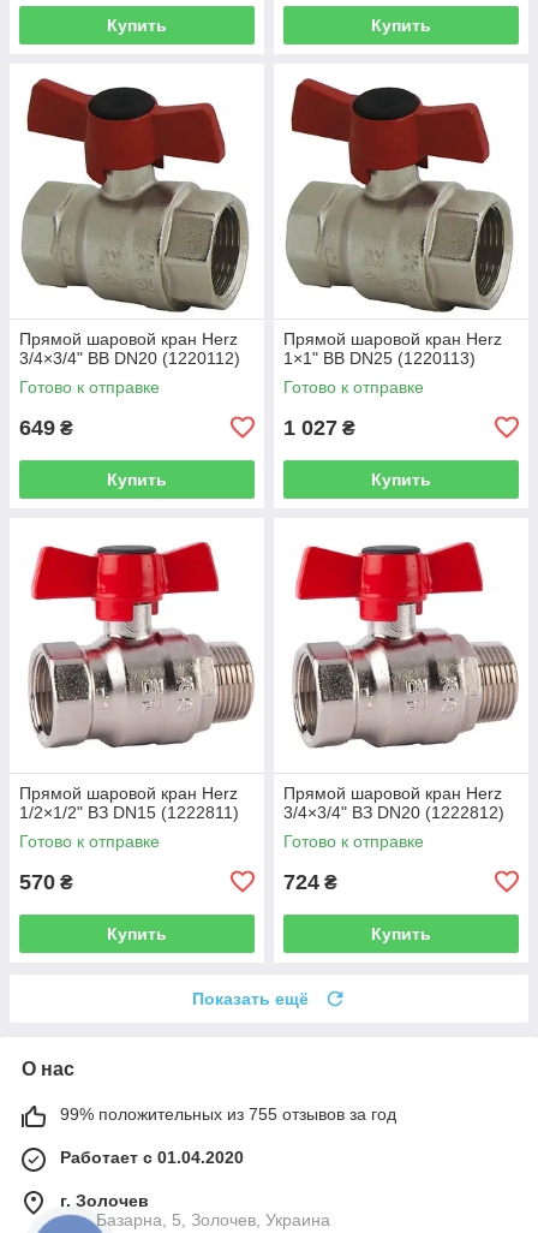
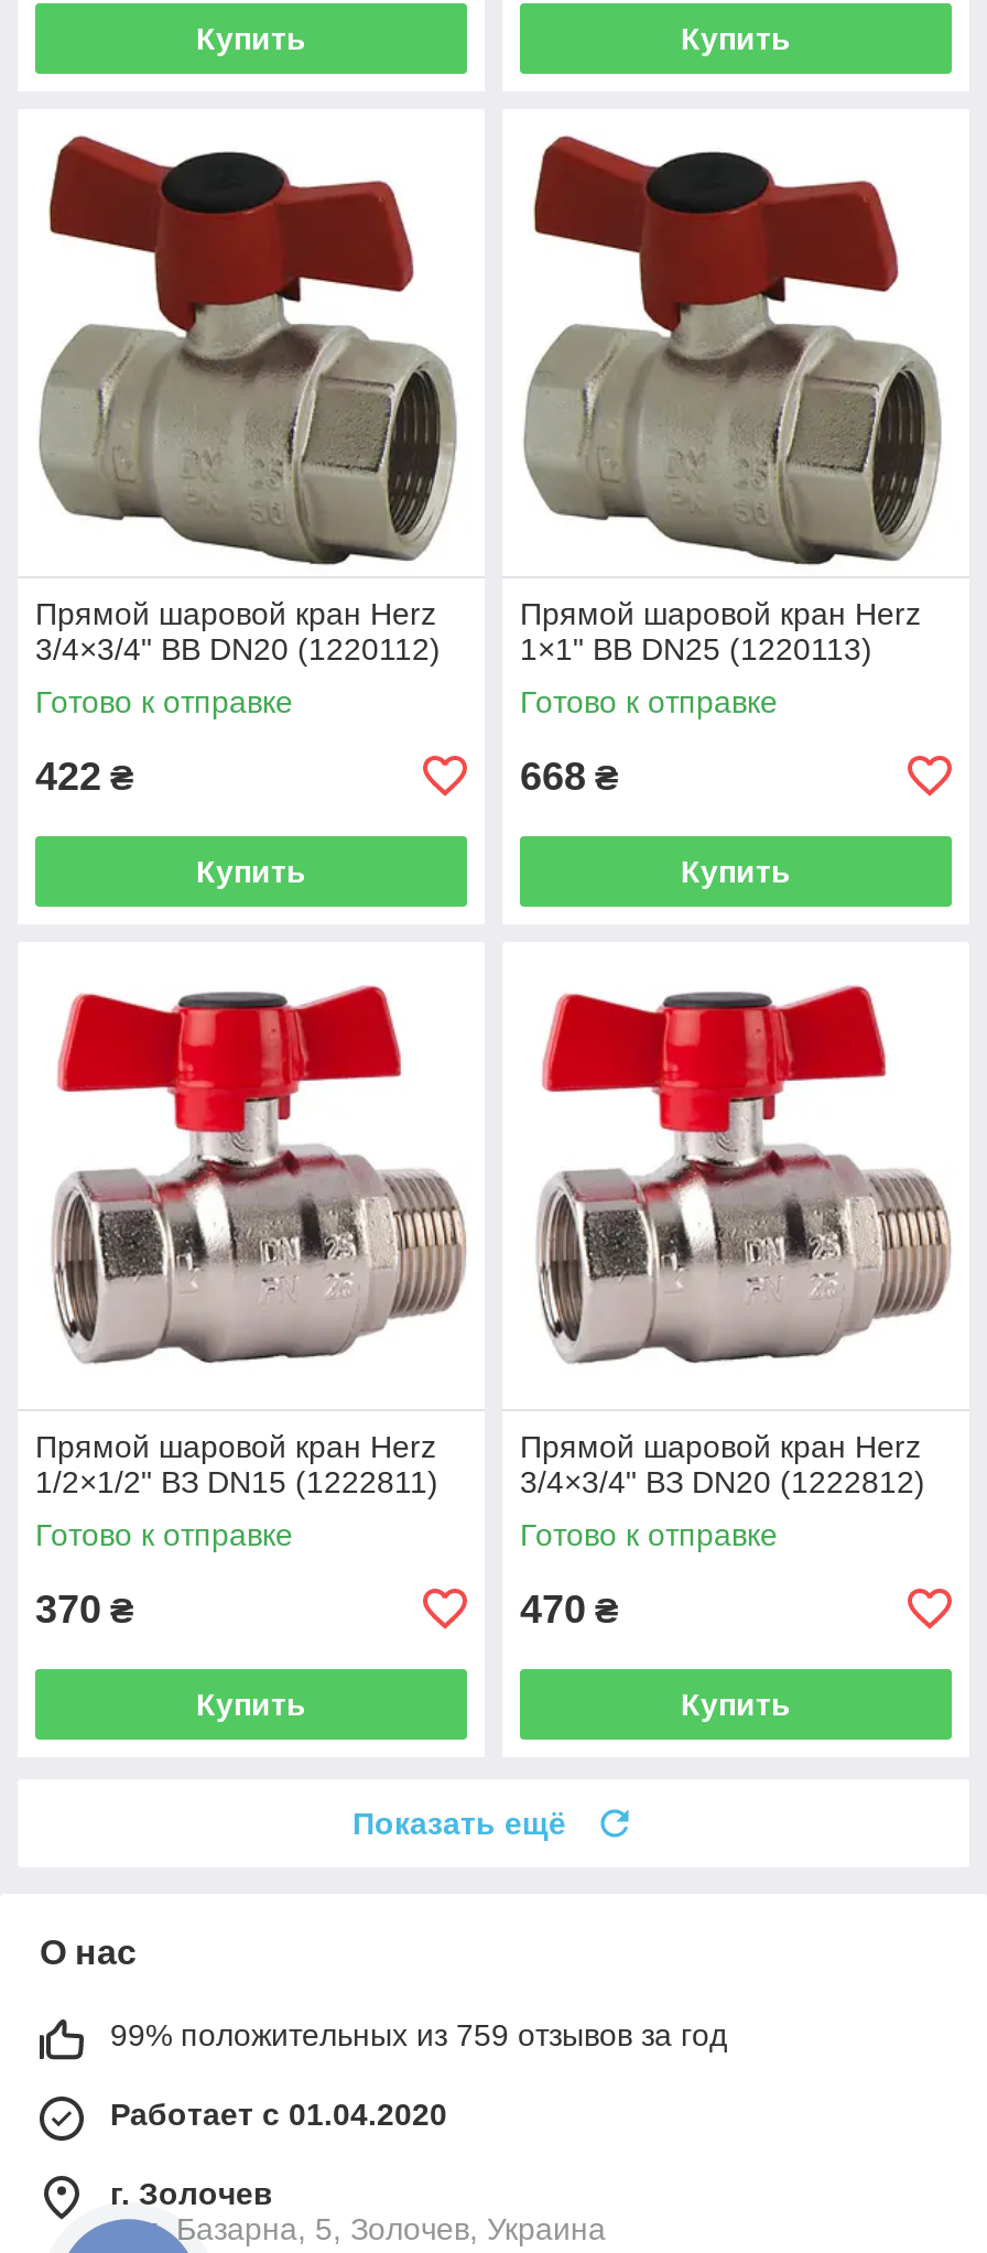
[19,416,73,440] 649 ₴ -> [35,754,134,798] 422 ₴
[283,416,355,440] 1 027 ₴ -> [520,754,619,798] 668 ₴
[19,870,73,894] 570 ₴ -> [35,1587,134,1631] 370 ₴
[283,870,337,894] 724 ₴ -> [520,1587,619,1631] 470 ₴
[60,1104,396,1123] 99% положительных из 755 отзывов за год -> [110,2017,727,2052] 99% положительных из 759 отзывов за год

